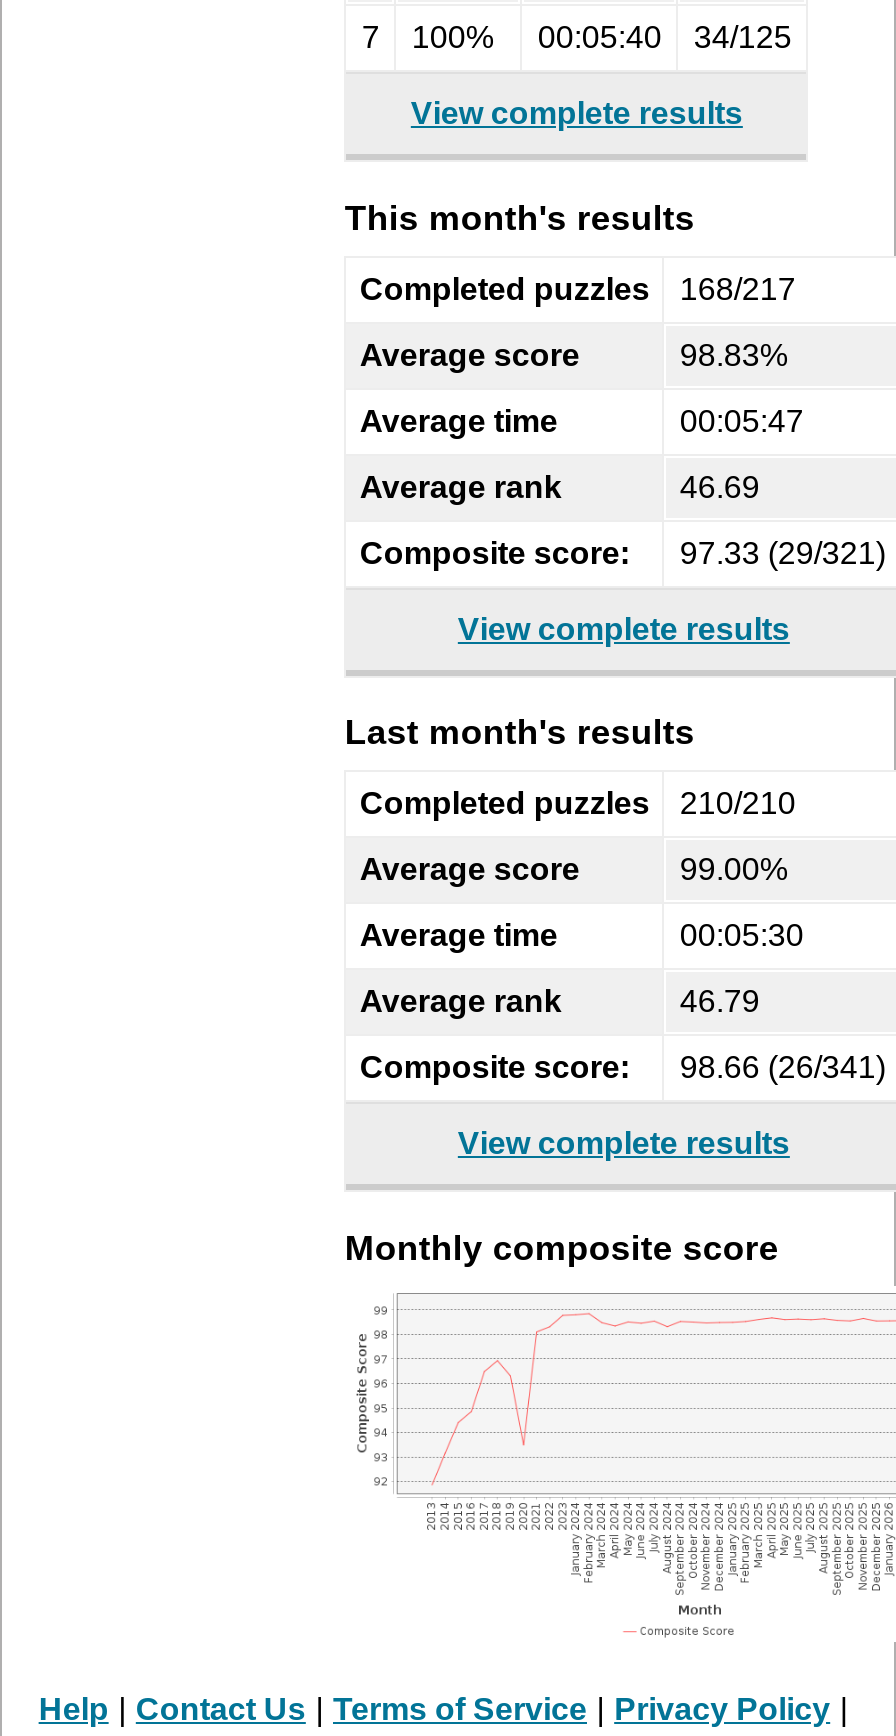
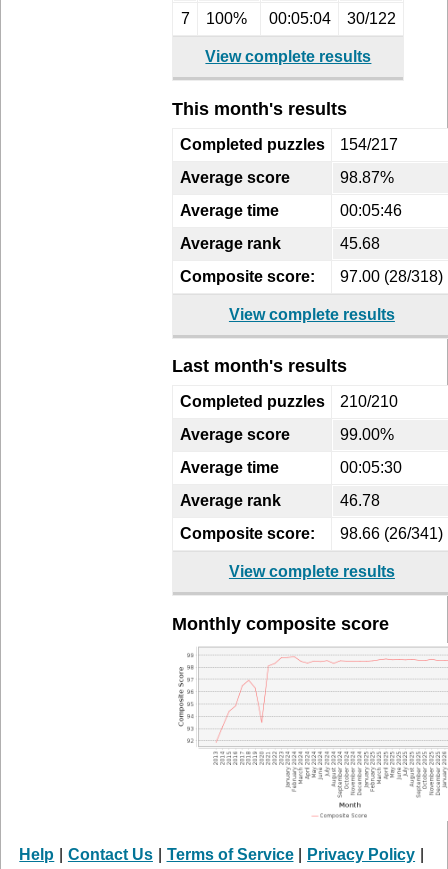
[538,20,662,54] 00:05:40 -> [269,10,331,27] 00:05:04
[694,20,792,54] 34/125 -> [347,10,396,27] 30/122
[360,272,796,306] Completed puzzles 168/217 -> [180,136,398,153] Completed puzzles 154/217
[680,338,788,372] 98.83% -> [340,169,394,186] 98.87%
[680,404,804,438] 00:05:47 -> [340,202,402,219] 00:05:46
[680,470,760,504] 46.69 -> [340,235,380,252] 45.68
[360,536,886,570] Composite score: 97.33 (29/321) -> [180,268,443,285] Composite score: 97.00 (28/318)
[680,985,760,1019] 46.79 -> [340,492,380,509] 46.78

